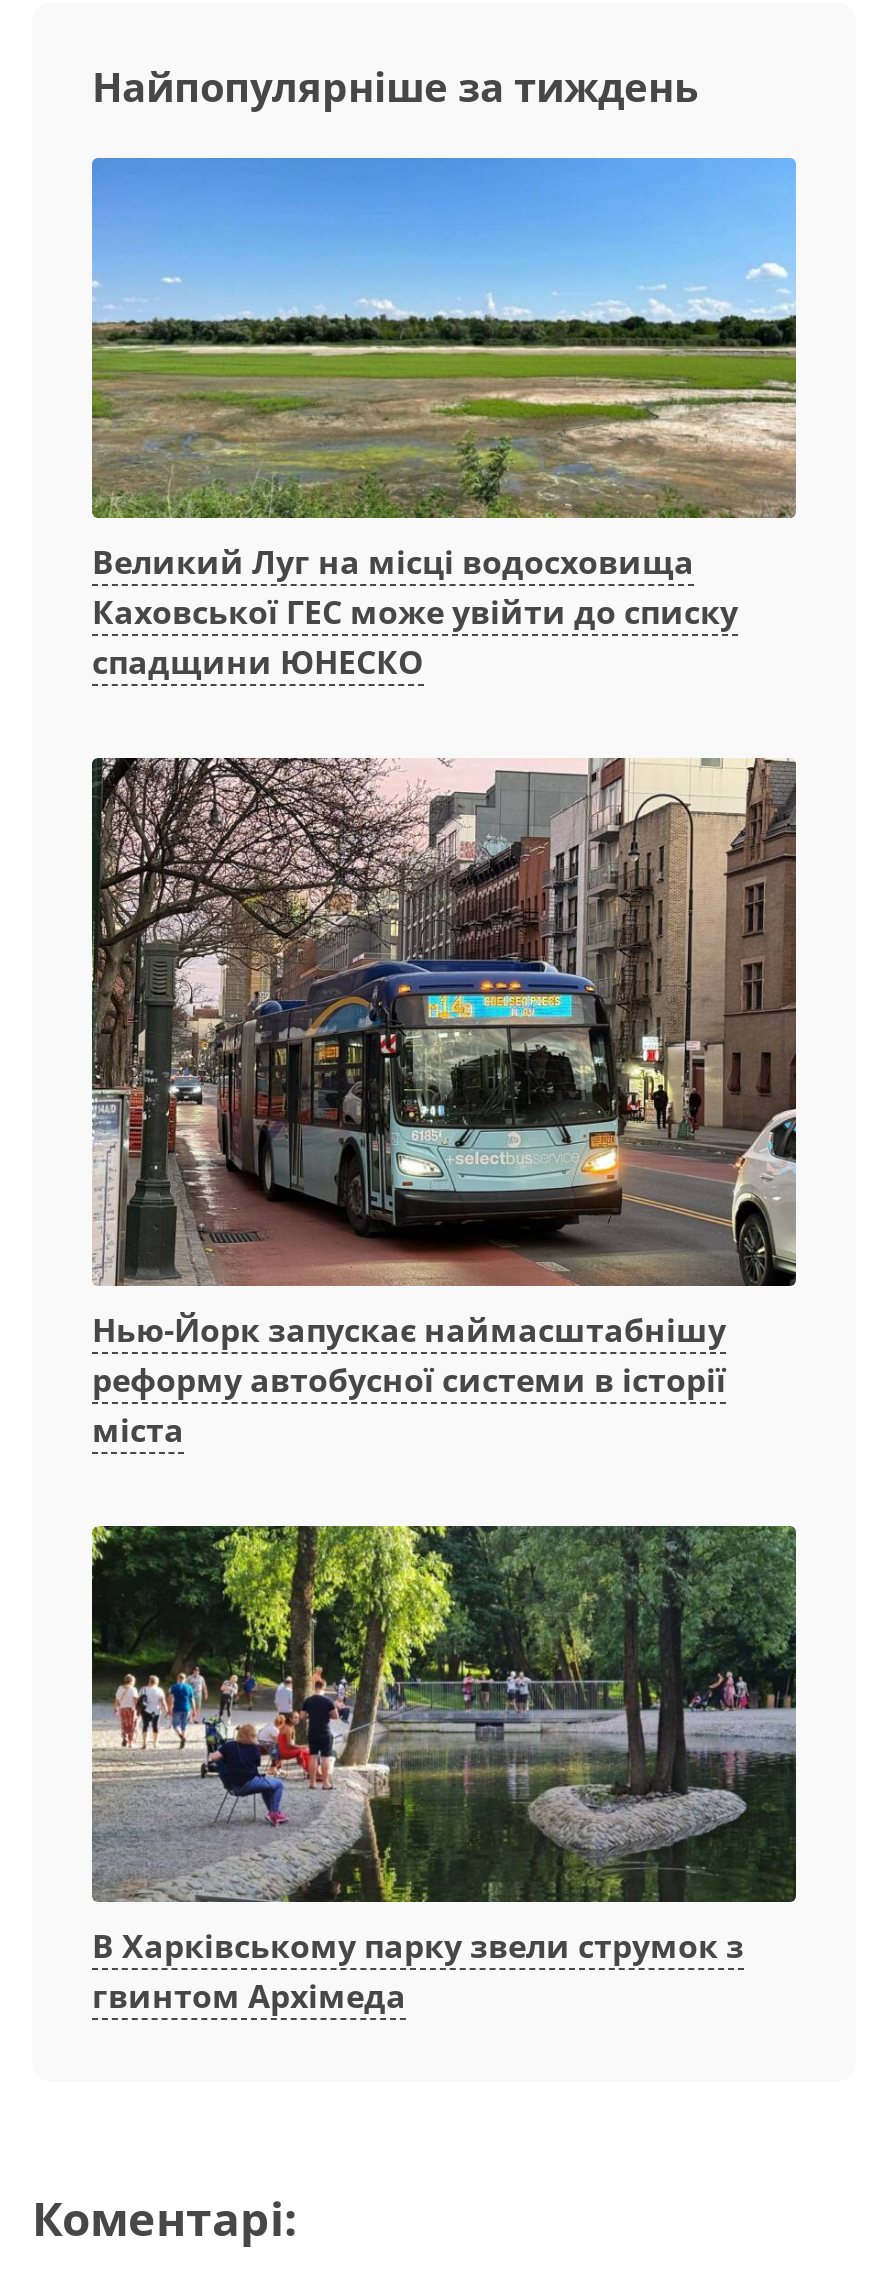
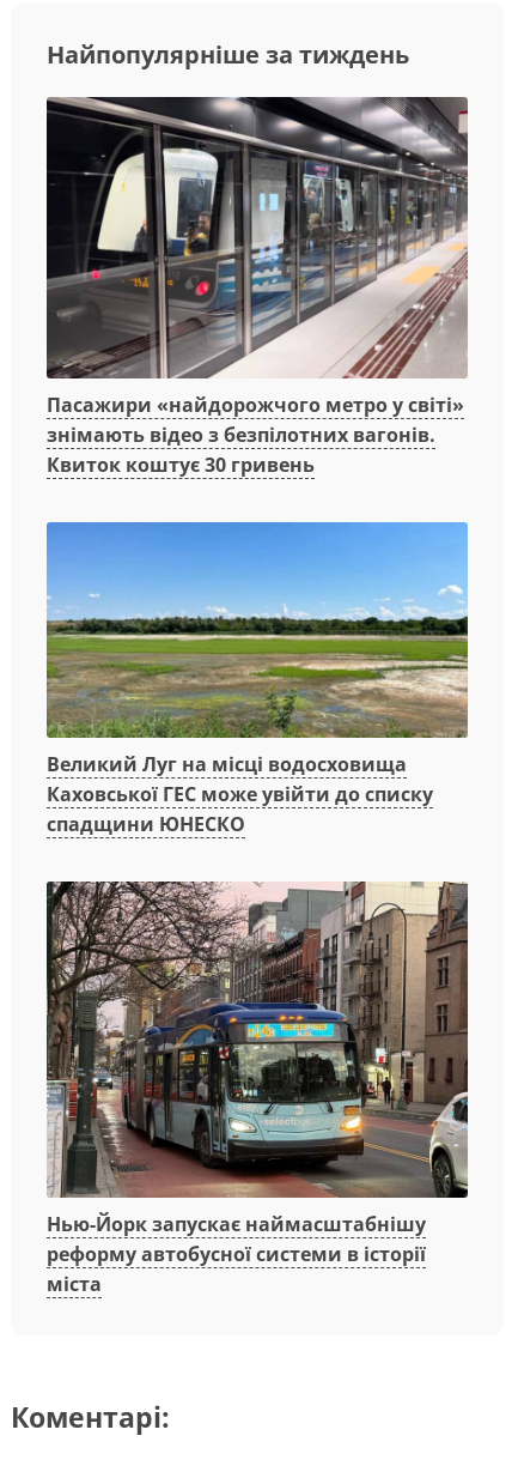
none -> [45,96,469,478] [image] | Пасажири «найдорожчого метро у світі» | знімають відео з безпілотних вагонів. | Квиток коштує 30 гривень
moved [88,206,800,1452] -> [44,551,470,1297]: [image] | Великий Луг на місці водосховища | Каховської ГЕС може увійти до списку | спадщини ЮНЕСКО | Нью-Йорк запускає наймасштабнішу | реформу автобусної системи в історії | міста
[90,1522,798,2019] [image] | В Харківському парку звели струмок з | гвинтом Архімеда -> none

